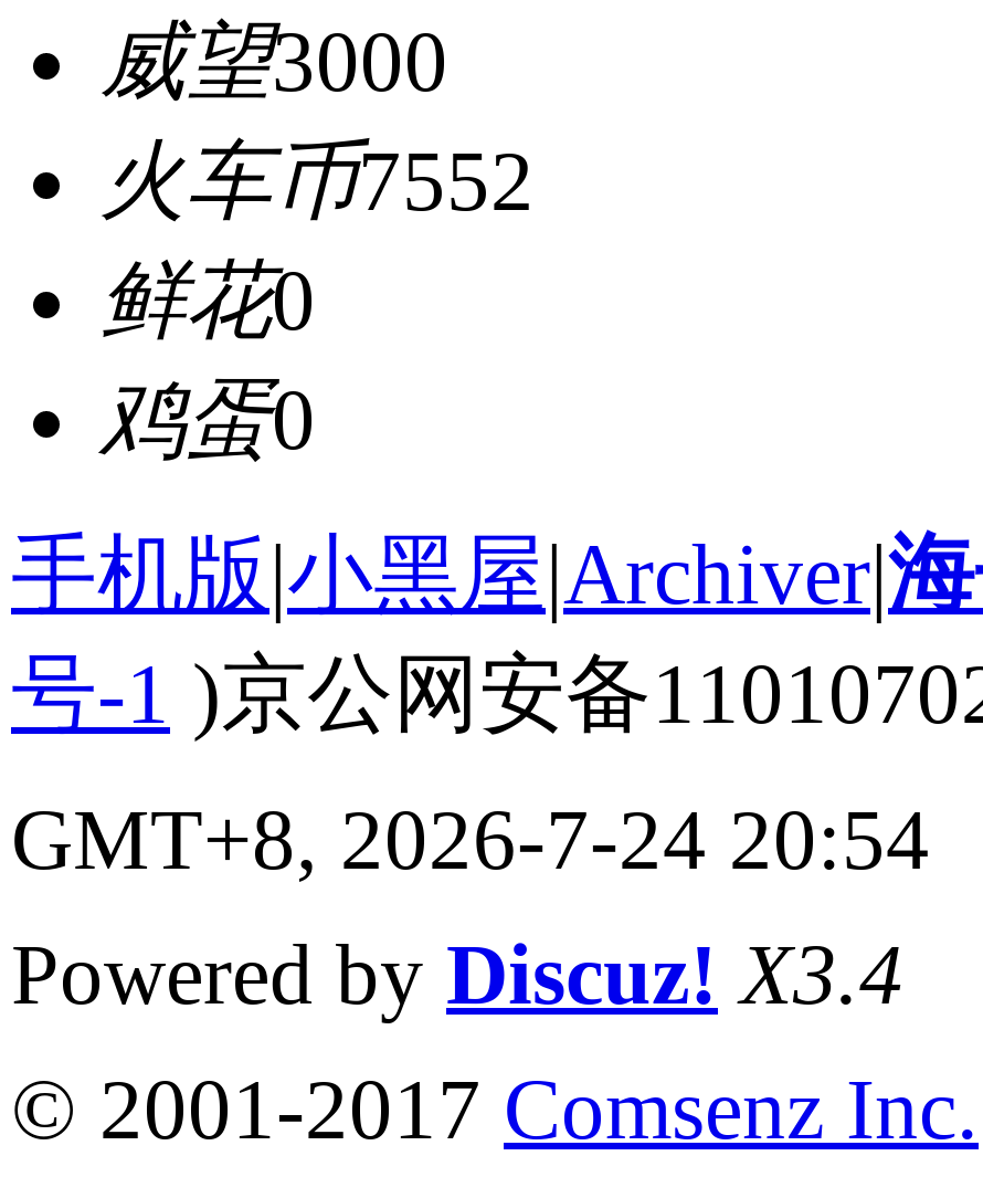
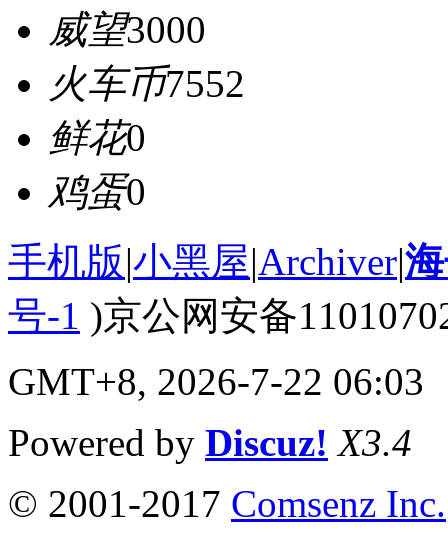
[11,791,930,886] GMT+8, 2026-7-24 20:54 -> [8,360,424,403] GMT+8, 2026-7-22 06:03

